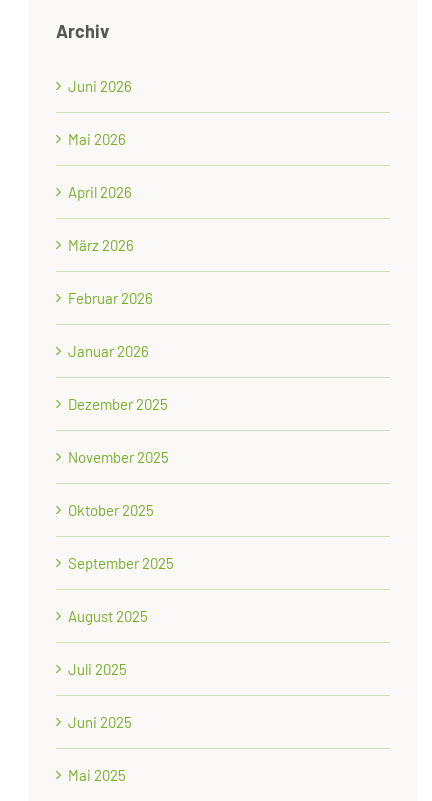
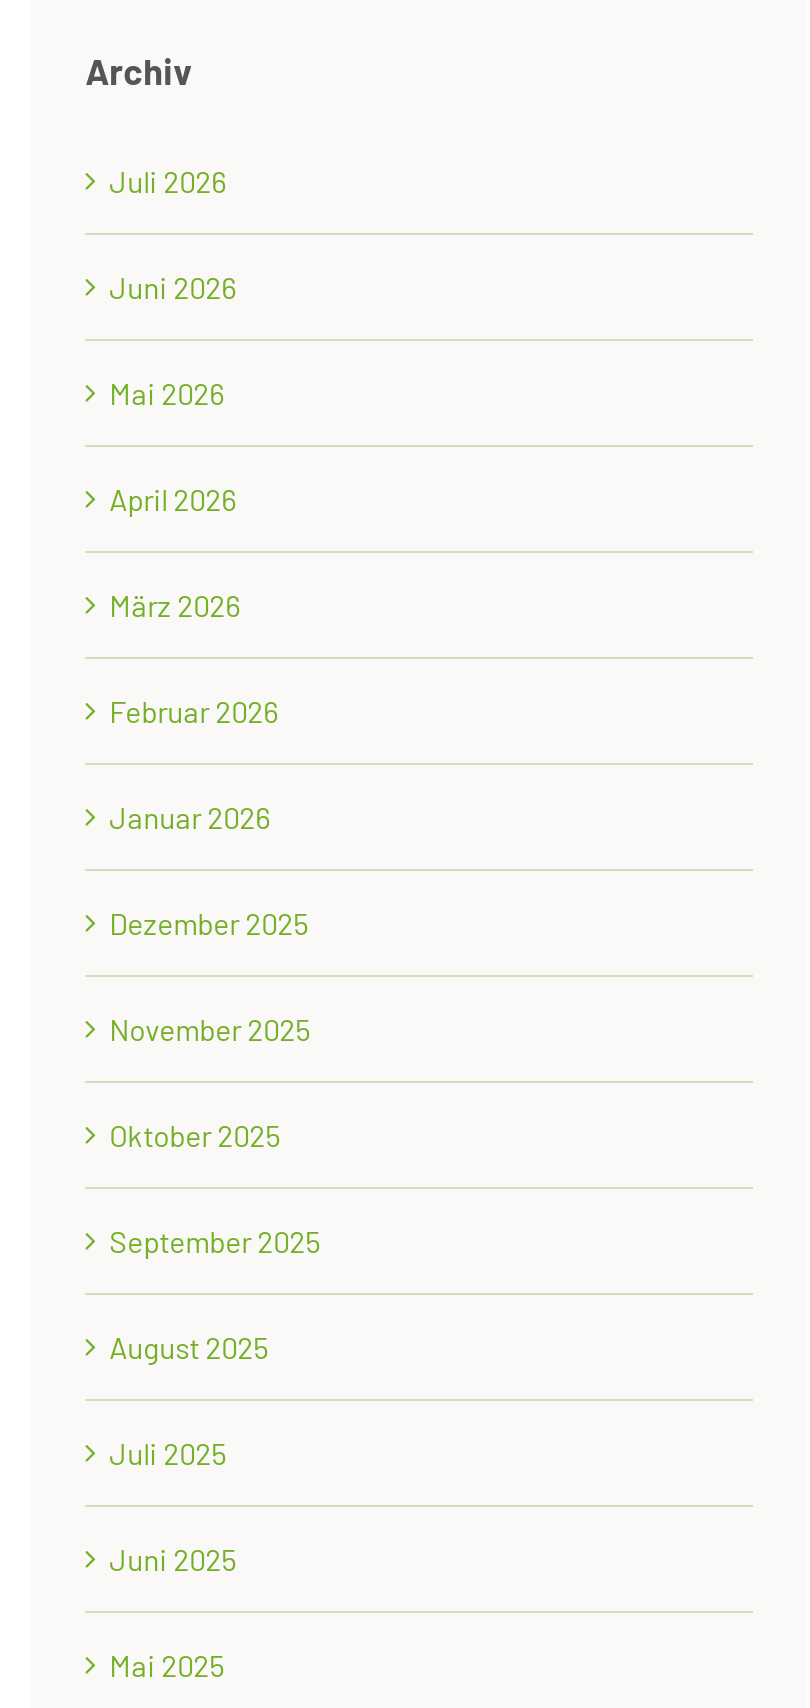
none -> [109,162,227,198] Juli 2026

